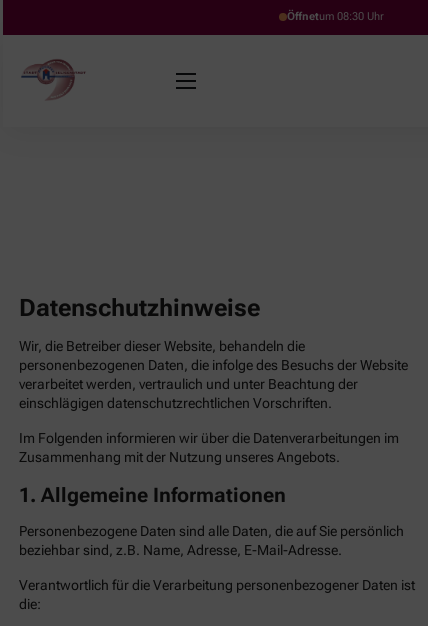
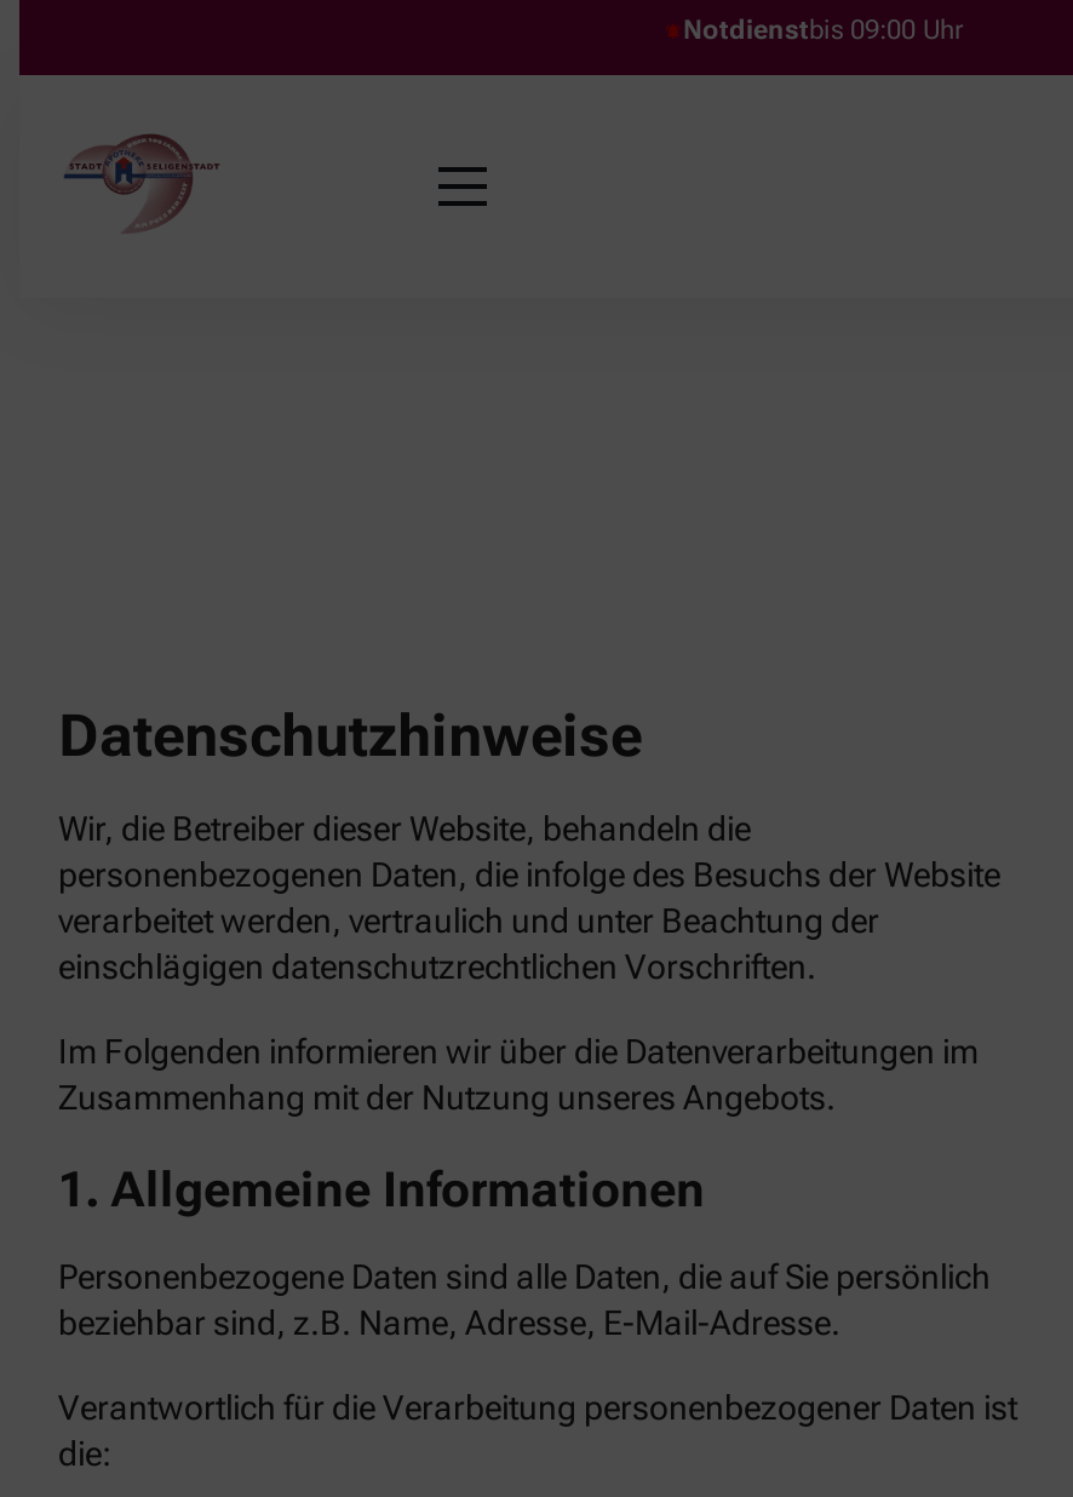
[286,10,383,23] Öffnetum 08:30 Uhr -> [683,15,964,46] Notdienstbis 09:00 Uhr

